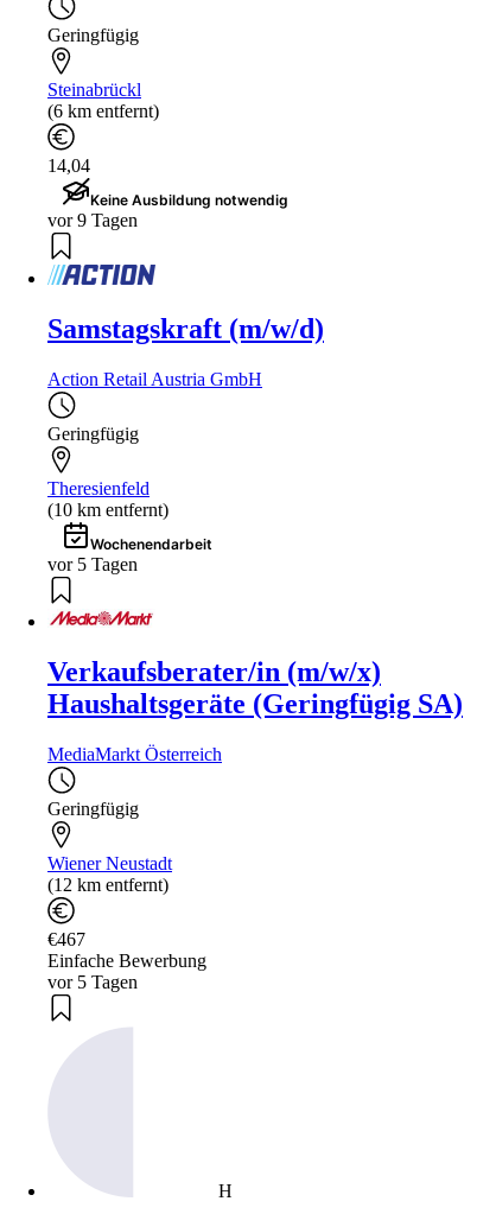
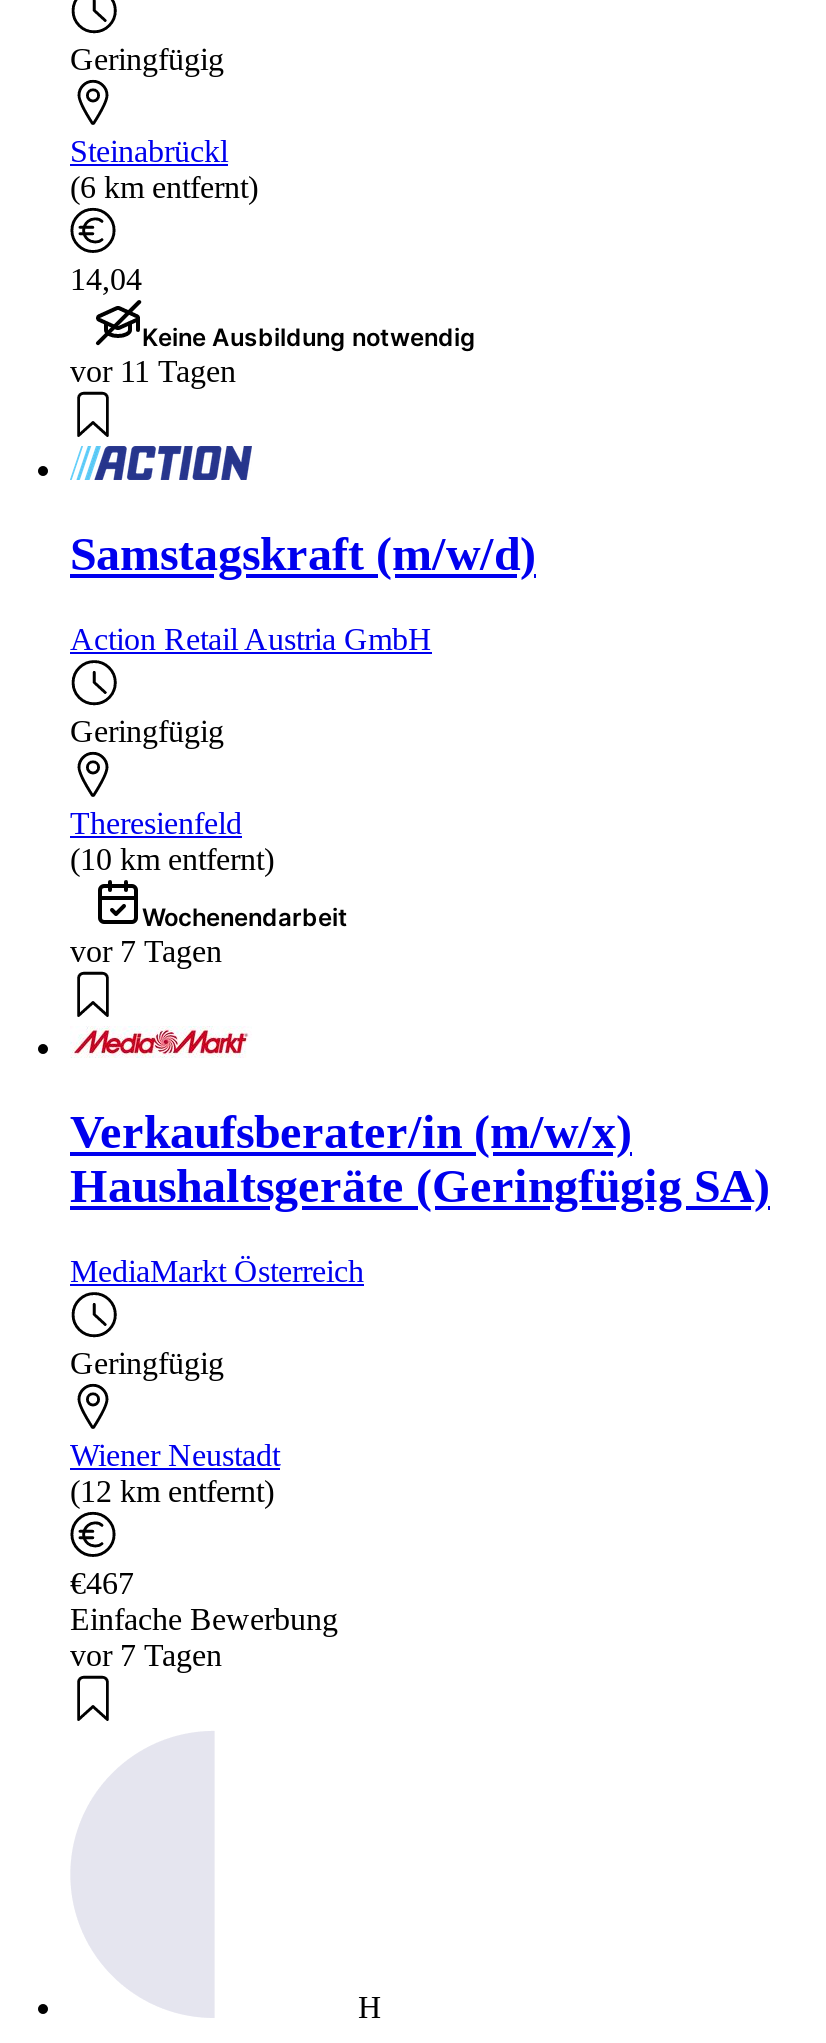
[47,210,138,230] vor 9 Tagen -> [70,354,236,388] vor 11 Tagen
[47,554,138,574] vor 5 Tagen -> [70,934,222,968] vor 7 Tagen
[47,972,138,992] vor 5 Tagen -> [70,1637,222,1671] vor 7 Tagen

